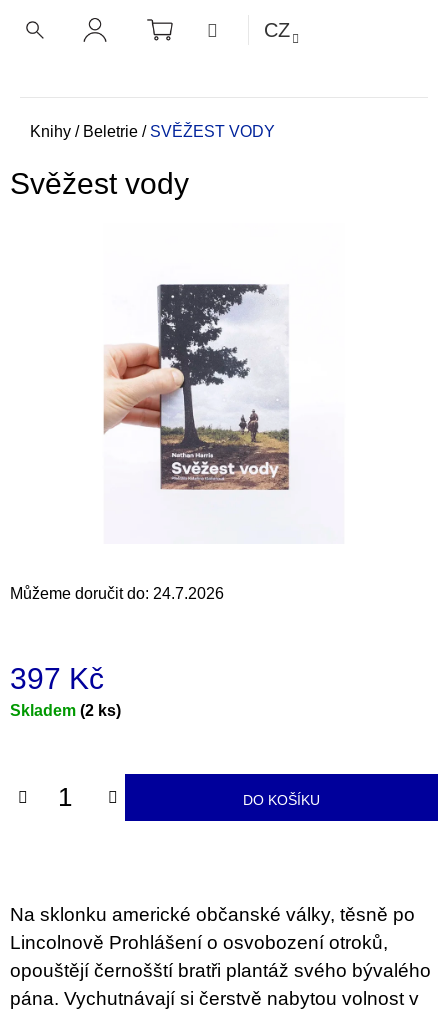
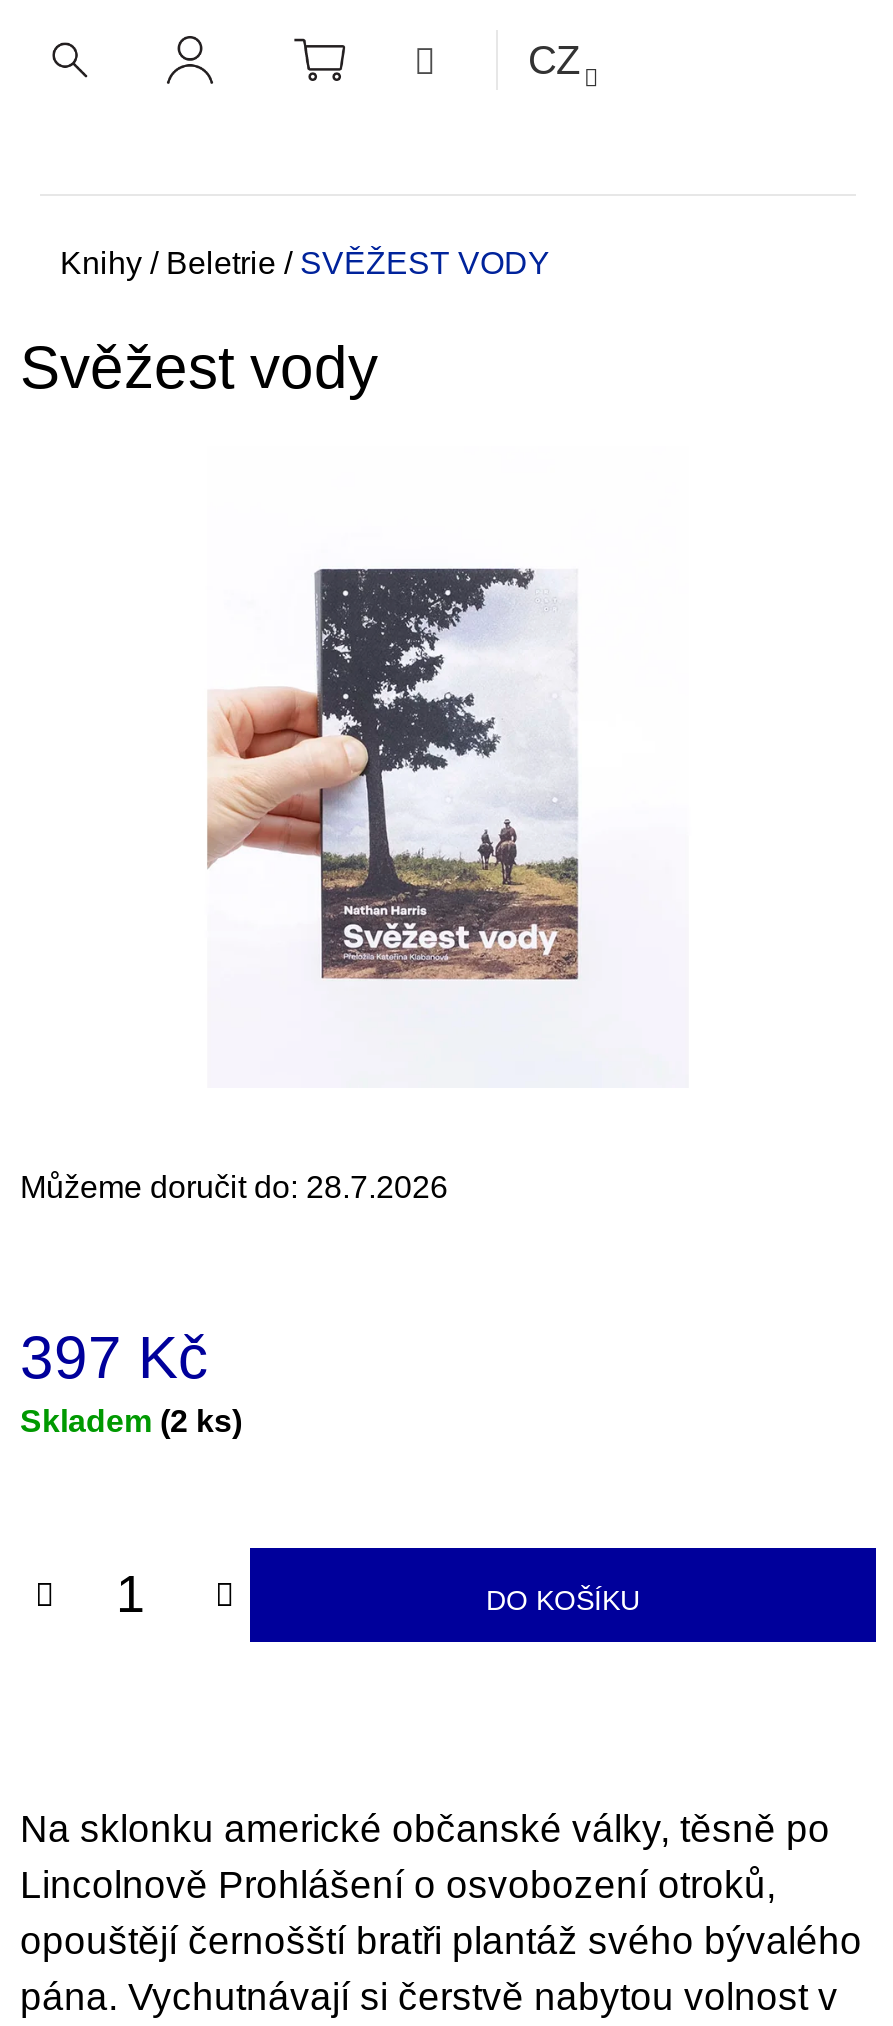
[10,585,224,602] Můžeme doručit do: 24.7.2026 -> [20,1170,448,1204] Můžeme doručit do: 28.7.2026

